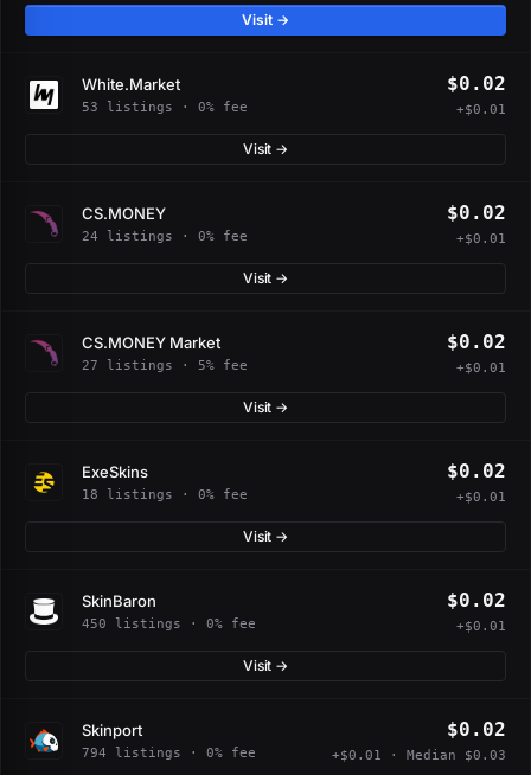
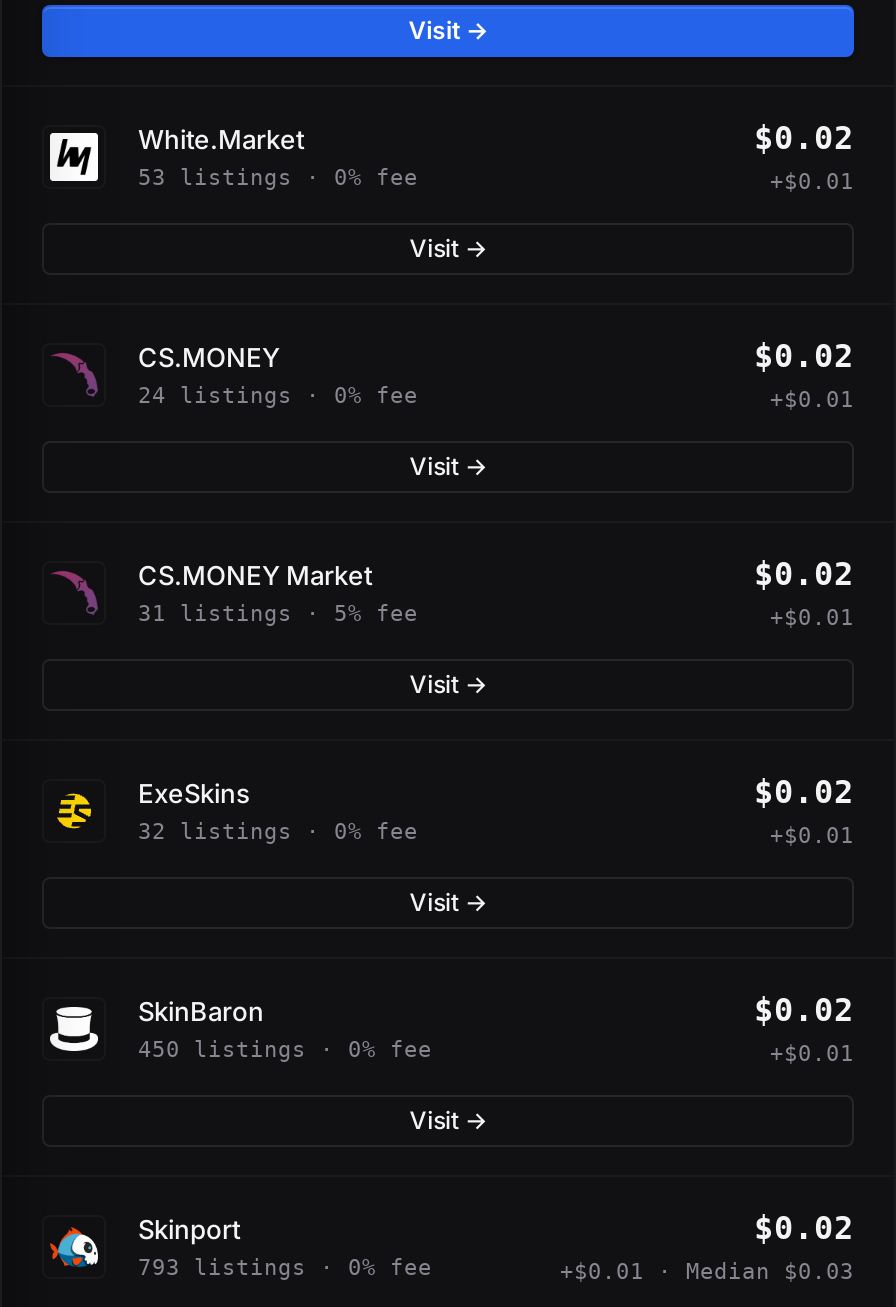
[82,357,248,373] 27 listings · 5% fee -> [138,600,418,626] 31 listings · 5% fee
[82,486,248,502] 18 listings · 0% fee -> [138,818,418,844] 32 listings · 0% fee
[82,745,256,760] 794 listings · 0% fee -> [138,1254,432,1280] 793 listings · 0% fee

